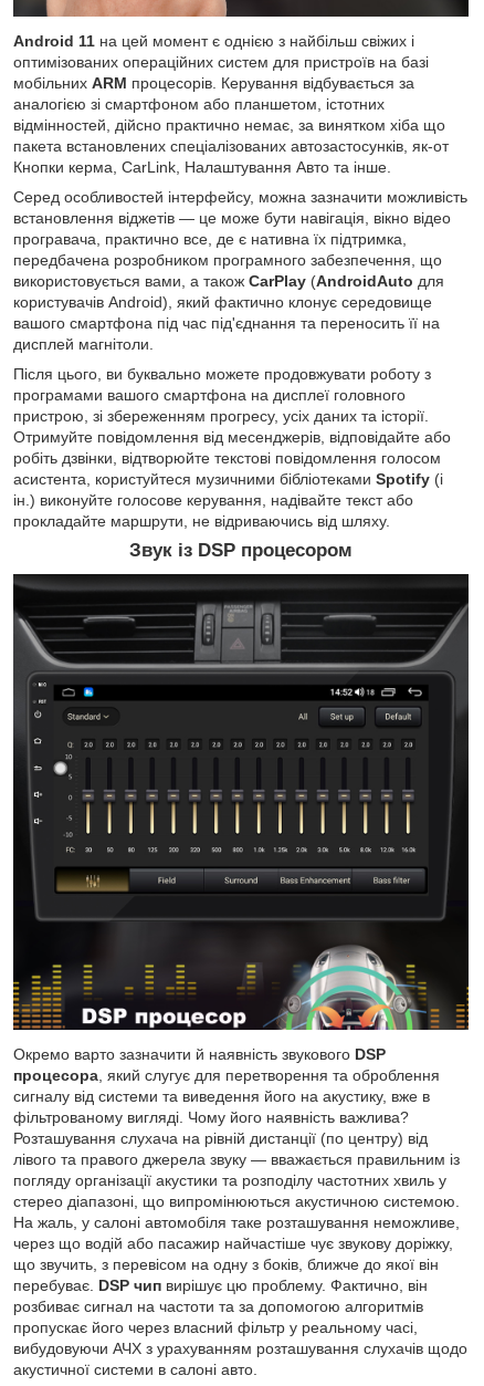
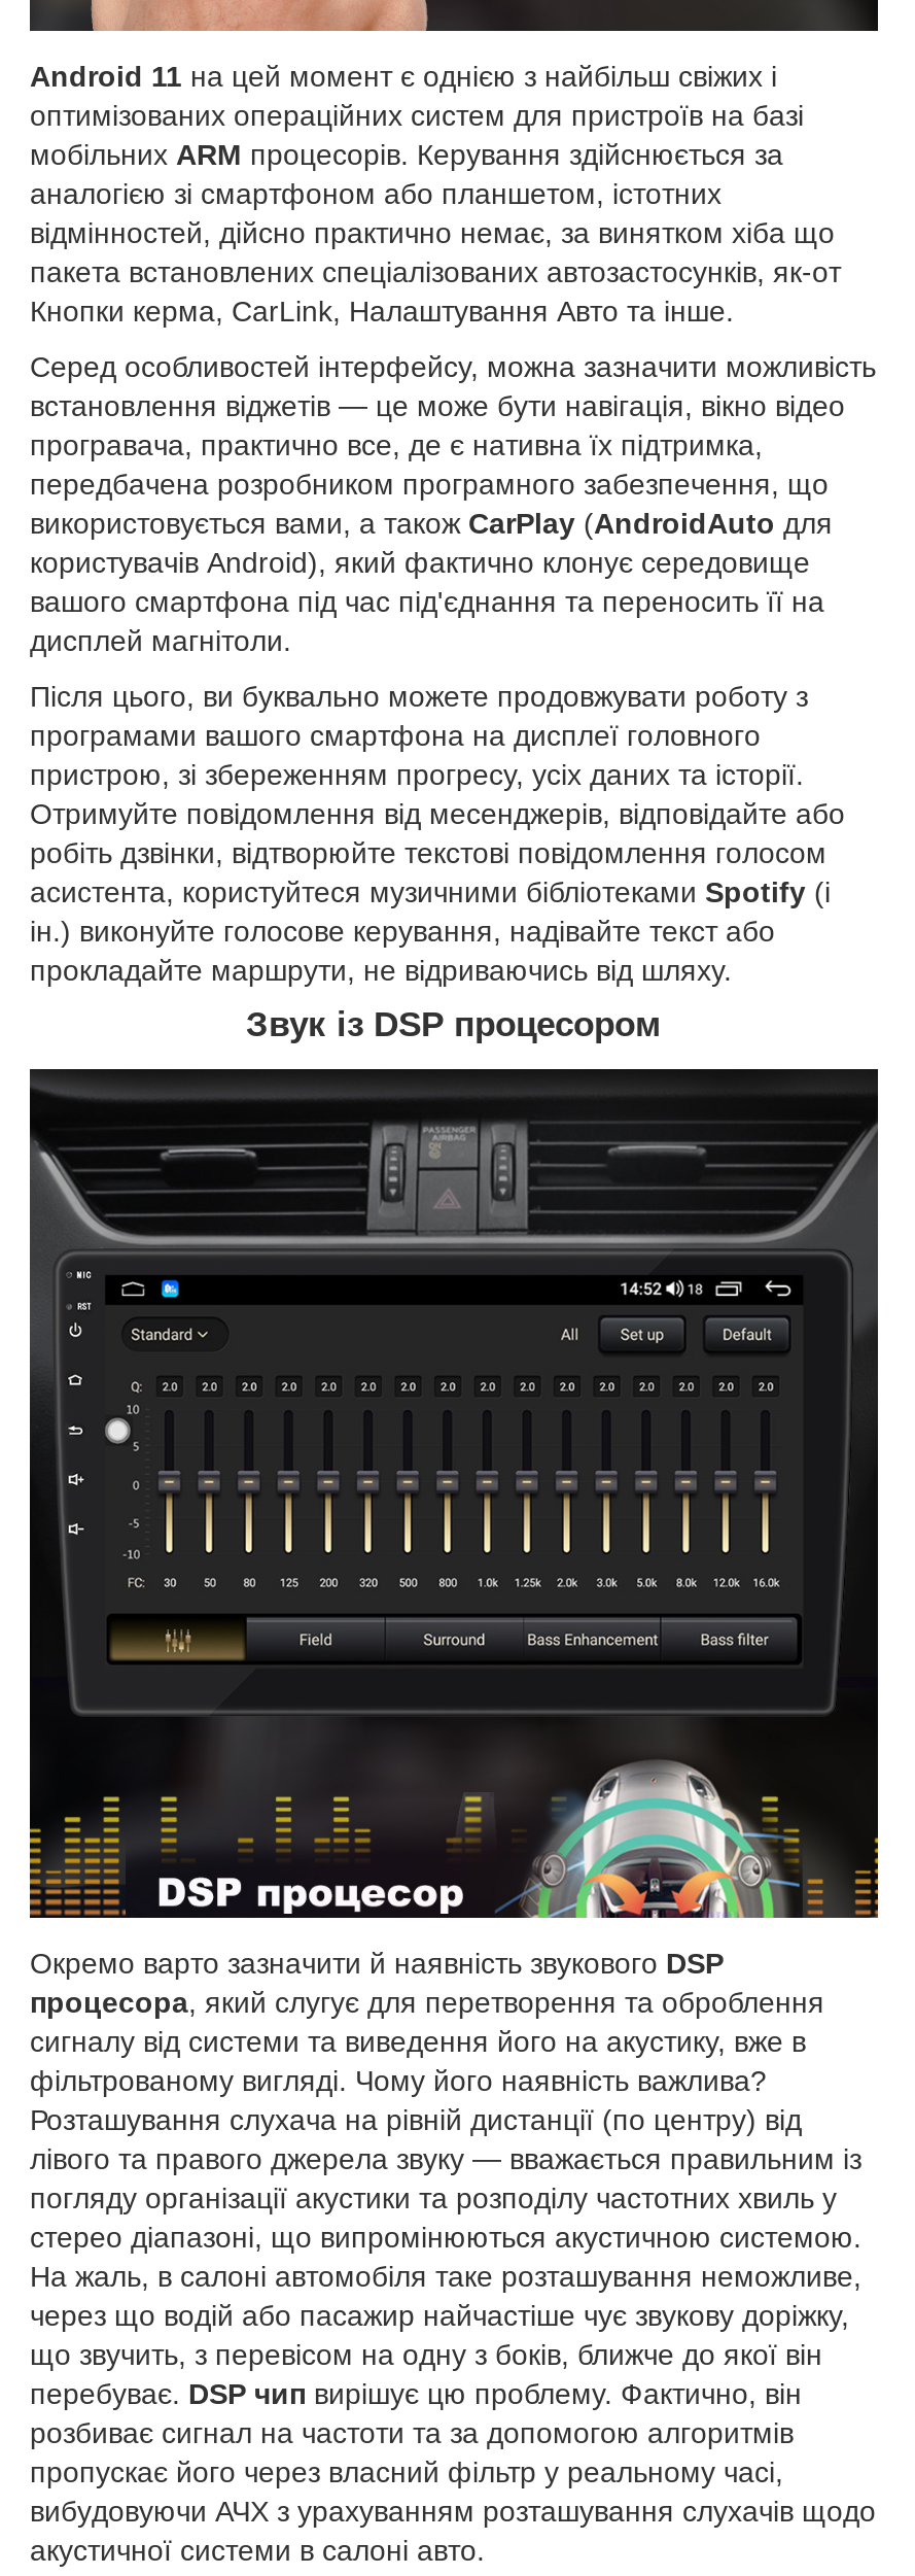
[13,75,414,92] мобільних ARM процесорів. Керування відбувається за -> [30,139,783,172] мобільних ARM процесорів. Керування здійснюється за
[13,1214,460,1231] На жаль, у салоні автомобіля таке розташування неможливе, -> [30,2260,861,2293] На жаль, в салоні автомобіля таке розташування неможливе,

